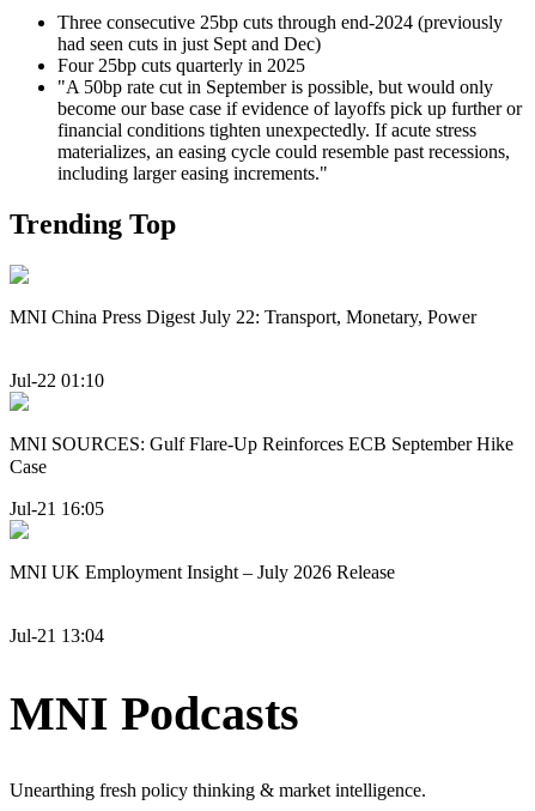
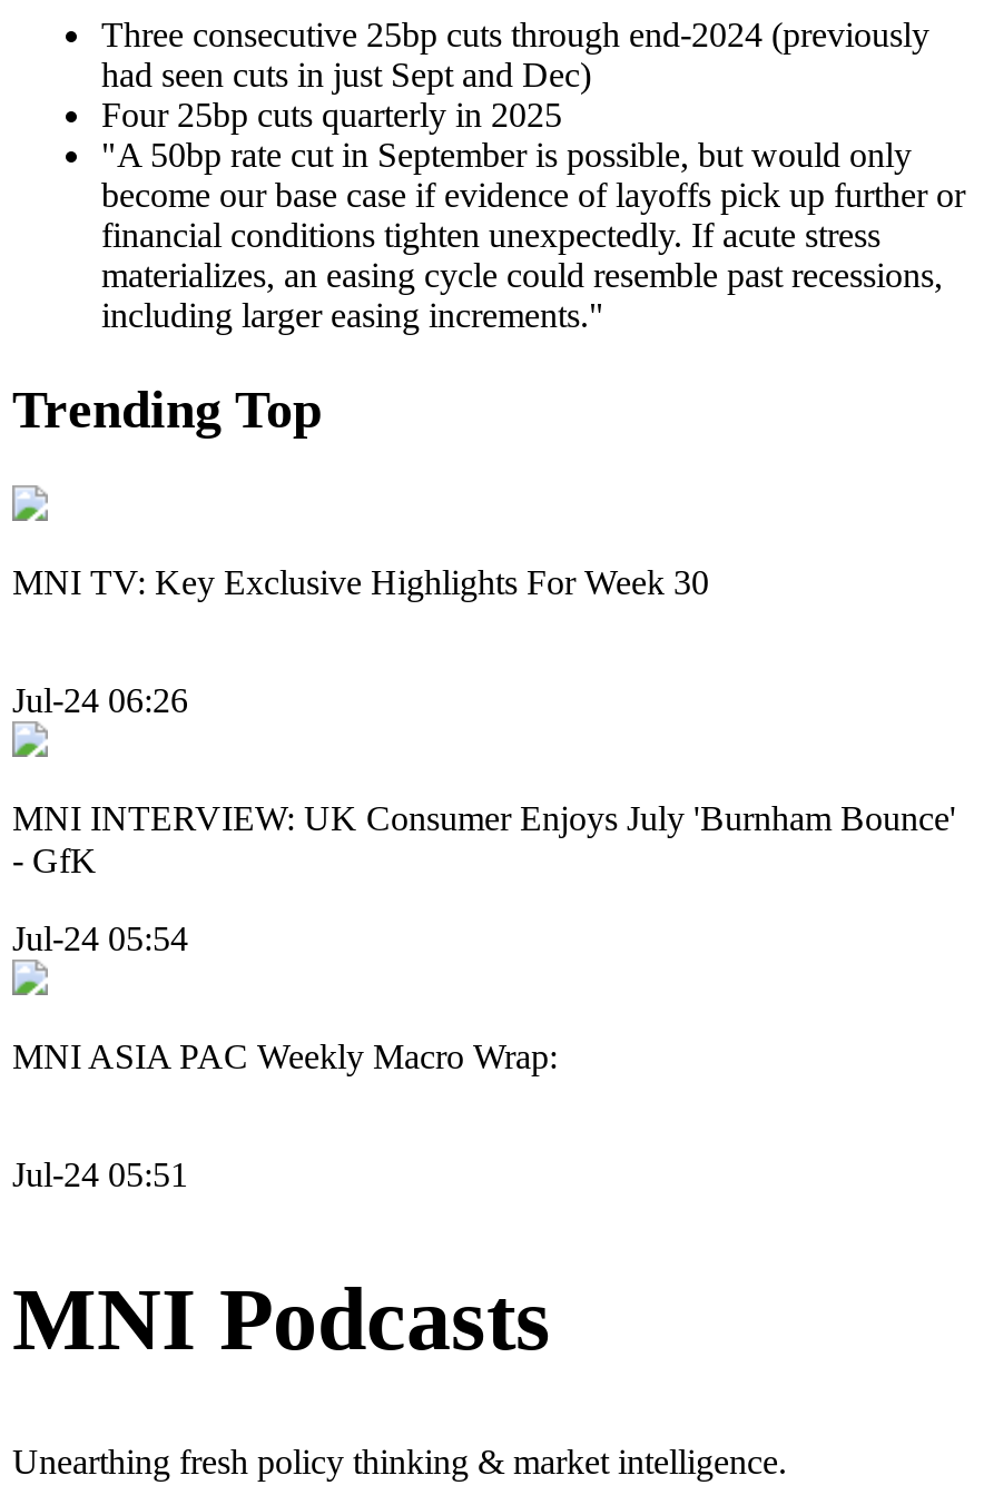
[10,306,476,327] MNI China Press Digest July 22: Transport, Monetary, Power -> [12,563,709,601] MNI TV: Key Exclusive Highlights For Week 30
[10,370,104,391] Jul-22 01:10 -> [12,682,188,720] Jul-24 06:26
[10,434,513,477] MNI SOURCES: Gulf Flare-Up Reinforces ECB September Hike | Case -> [12,800,956,880] MNI INTERVIEW: UK Consumer Enjoys July 'Burnham Bounce' | - GfK
[10,498,104,518] Jul-21 16:05 -> [12,919,188,956] Jul-24 05:54
[10,561,395,582] MNI UK Employment Insight – July 2026 Release -> [12,1037,558,1074] MNI ASIA PAC Weekly Macro Wrap:
[10,625,104,646] Jul-21 13:04 -> [12,1155,188,1193] Jul-24 05:51

